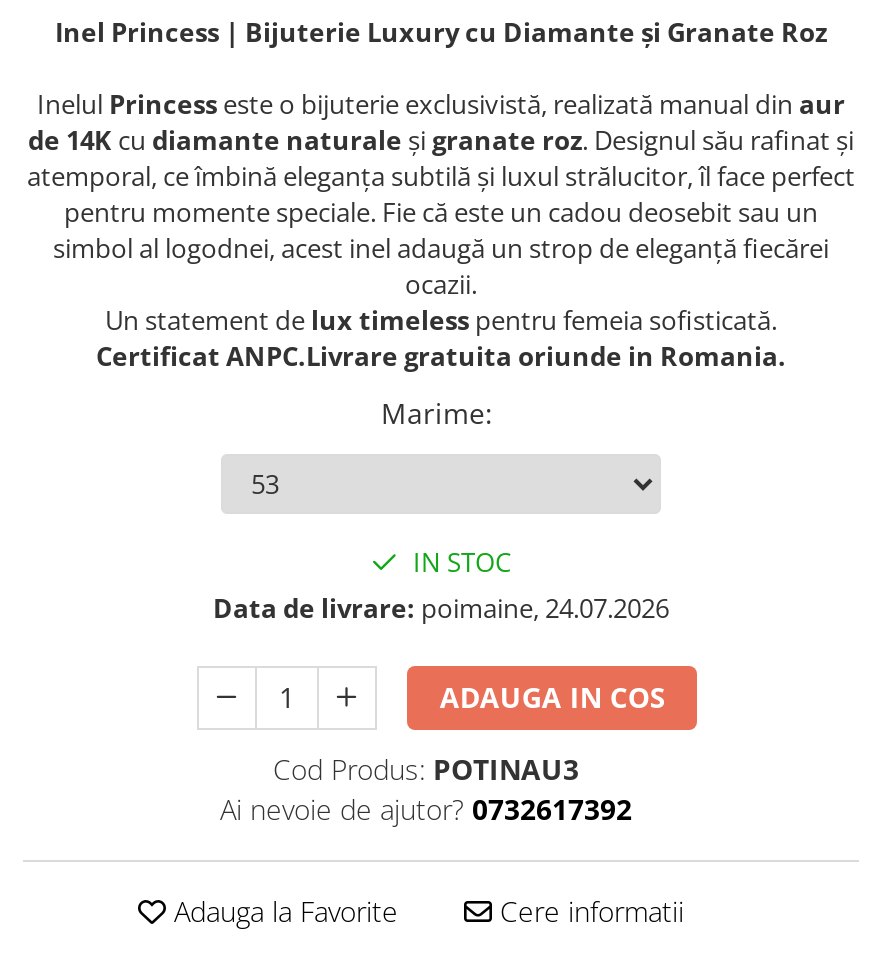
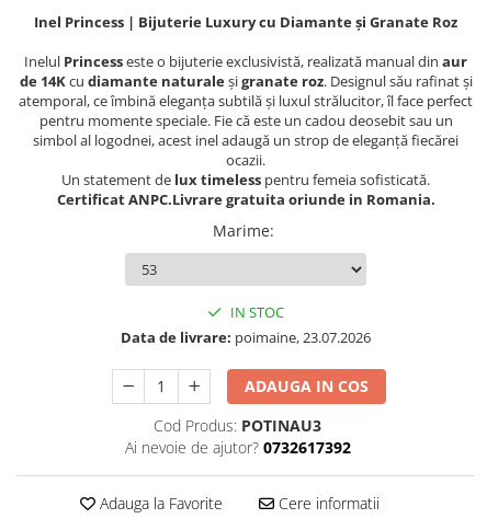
[213,590,669,626] Data de livrare: poimaine, 24.07.2026 -> [121,328,371,347] Data de livrare: poimaine, 23.07.2026

